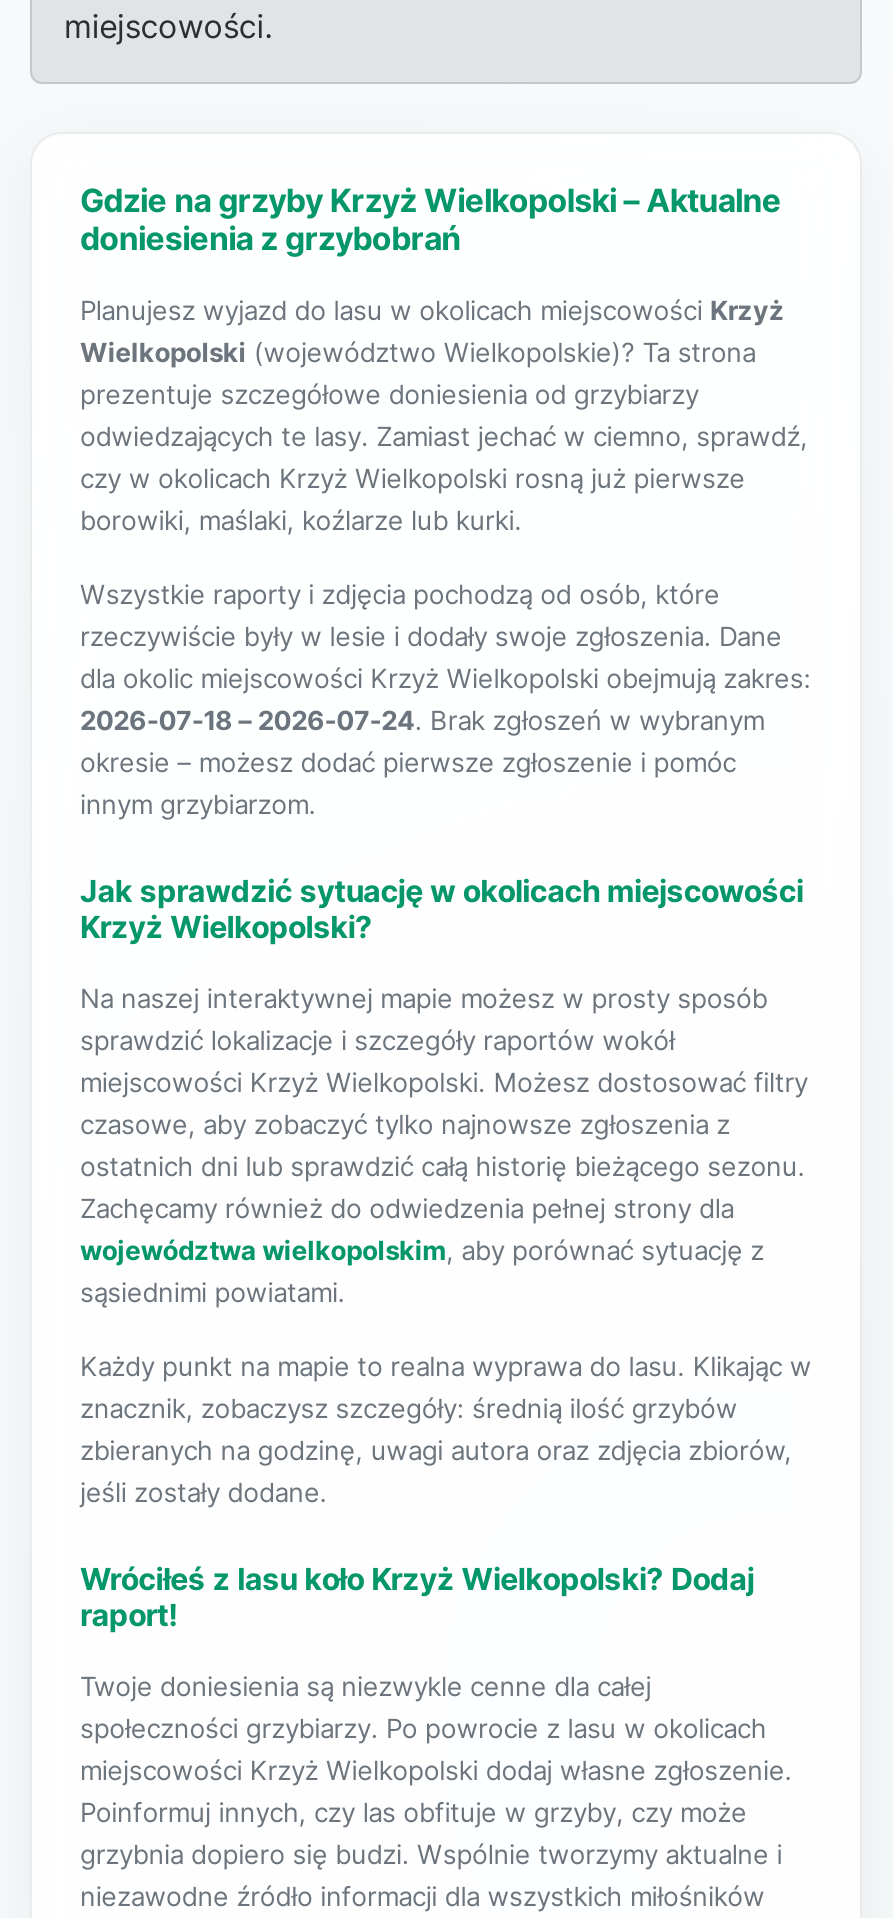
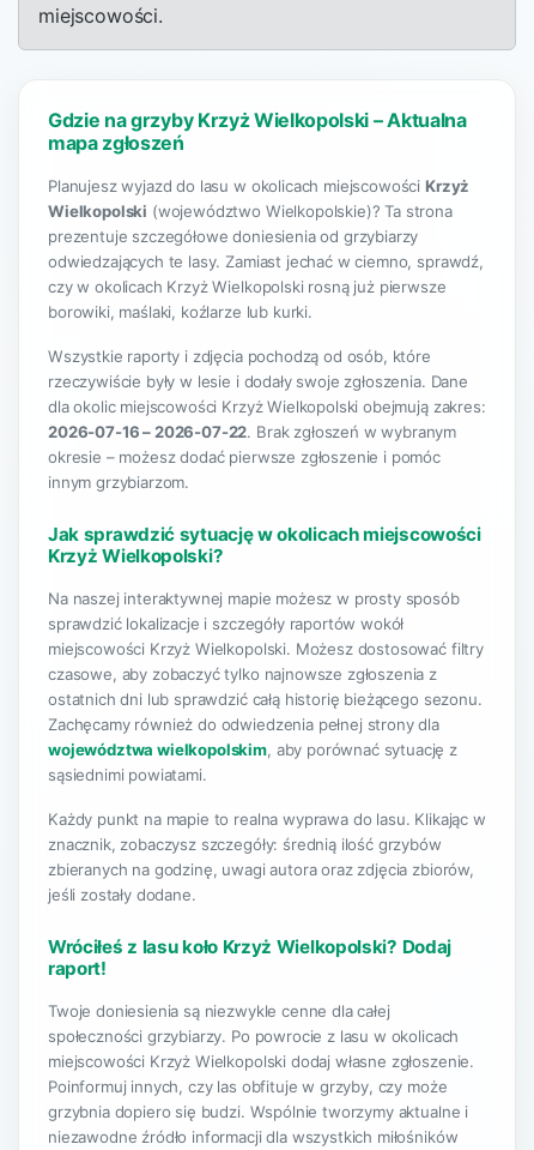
[80,180,781,258] Gdzie na grzyby Krzyż Wielkopolski – Aktualne | doniesienia z grzybobrań -> [48,108,466,155] Gdzie na grzyby Krzyż Wielkopolski – Aktualna | mapa zgłoszeń
[80,704,764,736] 2026-07-18 – 2026-07-24. Brak zgłoszeń w wybranym -> [48,422,456,441] 2026-07-16 – 2026-07-22. Brak zgłoszeń w wybranym

